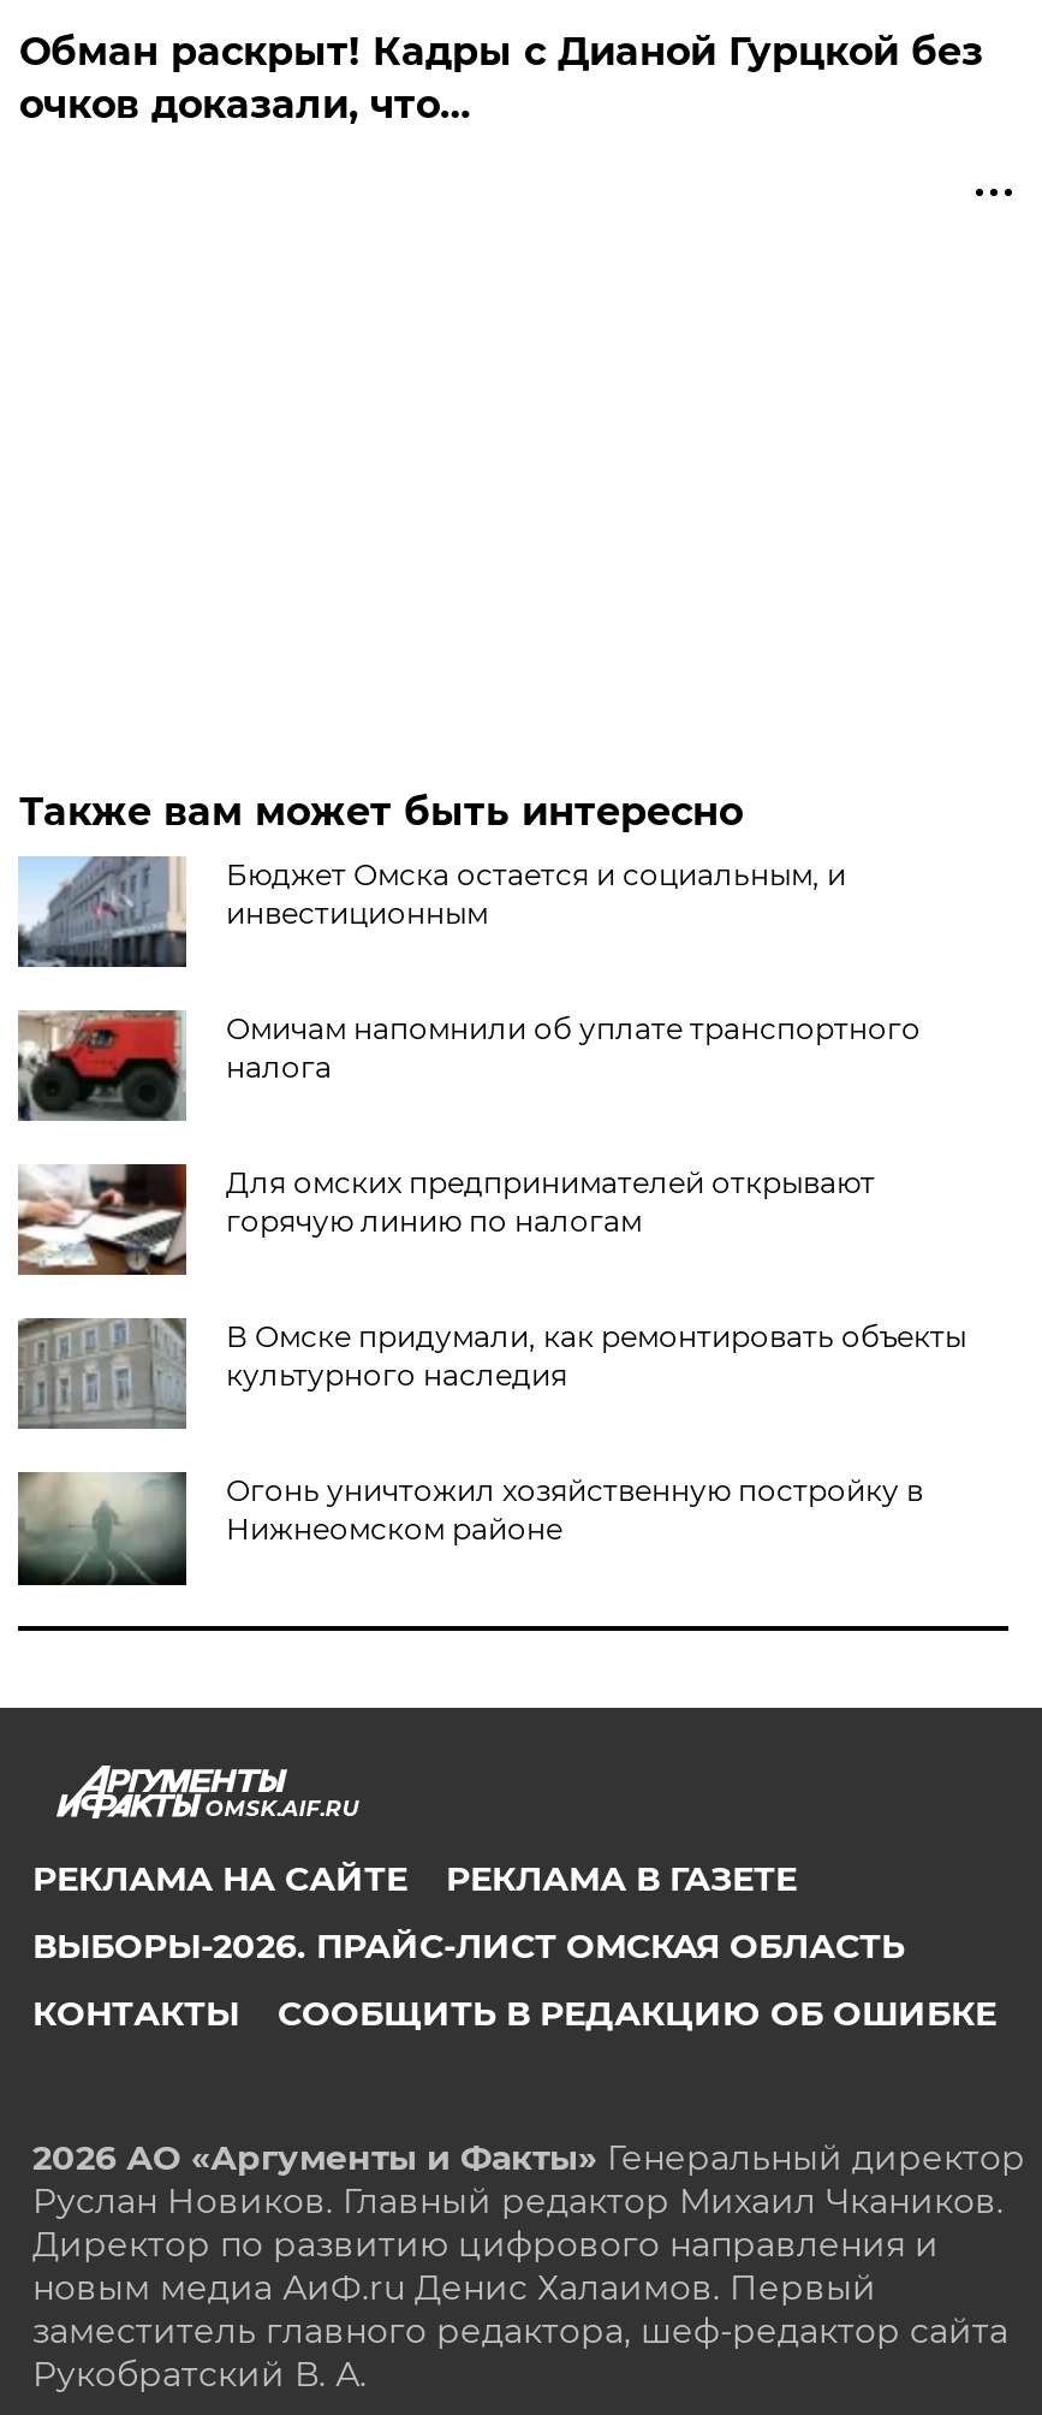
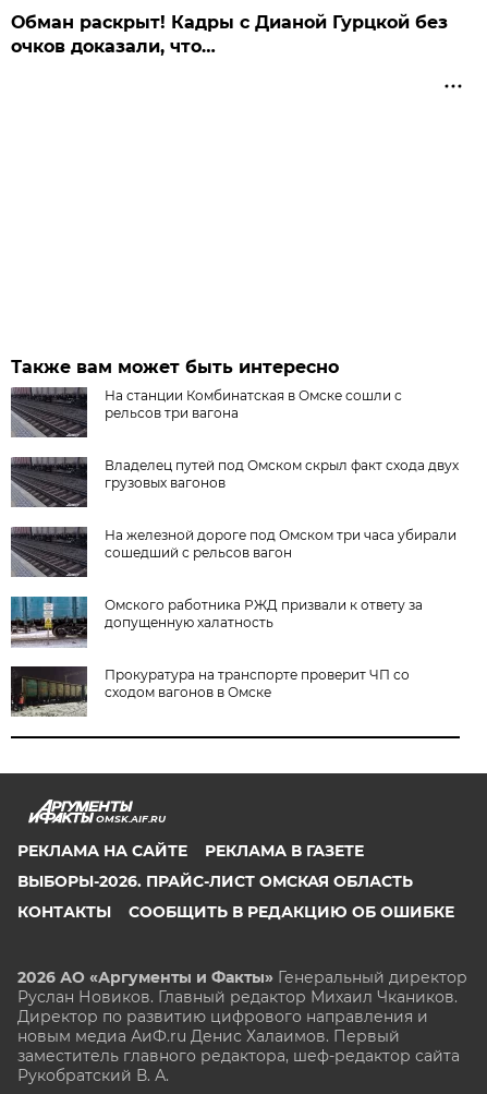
[18,856,846,967] [image] | Бюджет Омска остается и социальным, и | инвестиционным -> [10,386,402,437] [image] | На станции Комбинатская в Омске сошли с | рельсов три вагона
[18,1010,920,1123] [image] | Омичам напомнили об уплате транспортного | налога -> [11,457,459,507] [image] | Владелец путей под Омском скрыл факт схода двух | грузовых вагонов
[18,1162,875,1277] [image] | Для омских предпринимателей открывают | горячую линию по налогам -> [10,526,457,578] [image] | На железной дороге под Омском три часа убирали | сошедший с рельсов вагон
[18,1316,966,1429] [image] | В Омске придумали, как ремонтировать объекты | культурного наследия -> [10,596,423,647] [image] | Омского работника РЖД призвали к ответу за | допущенную халатность
[16,1470,923,1588] [image] | Огонь уничтожил хозяйственную постройку в | Нижнеомском районе -> [10,665,410,718] [image] | Прокуратура на транспорте проверит ЧП со | сходом вагонов в Омске

